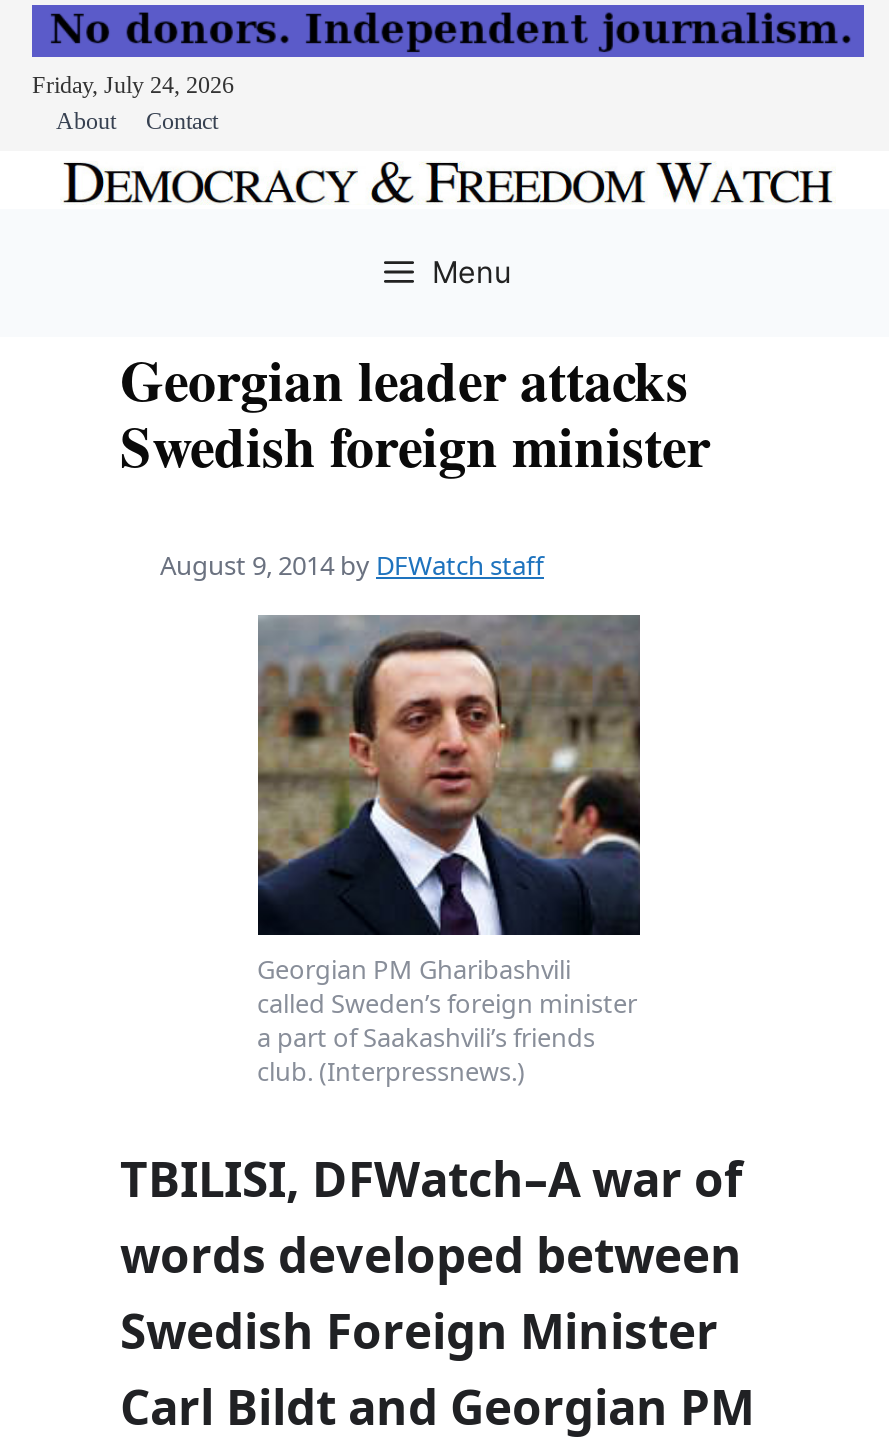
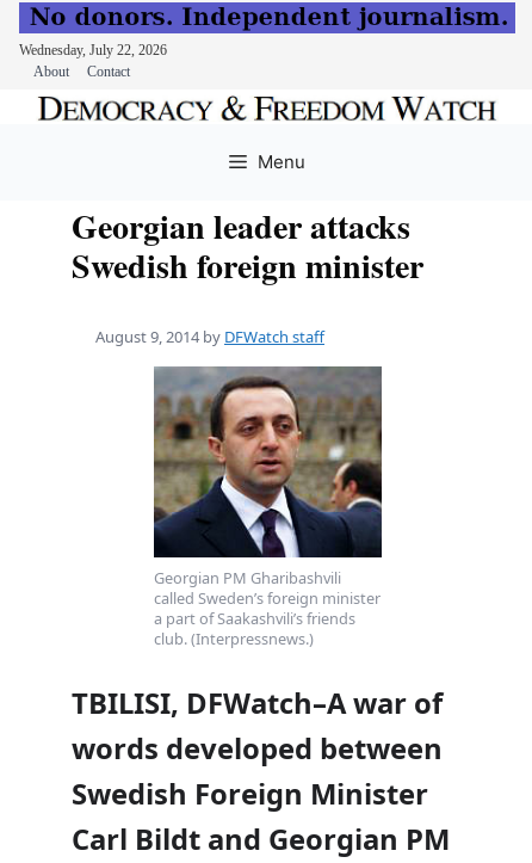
[32,71,234,99] Friday, July 24, 2026 -> [19,42,167,58] Wednesday, July 22, 2026

